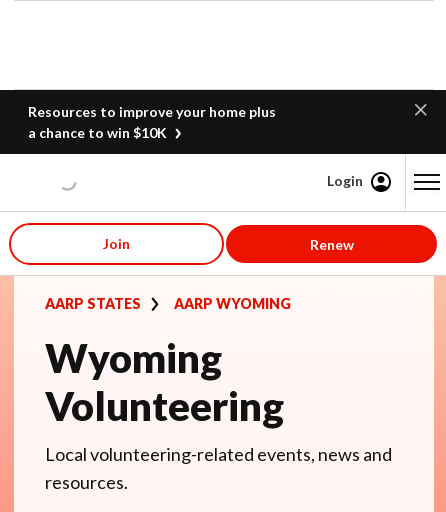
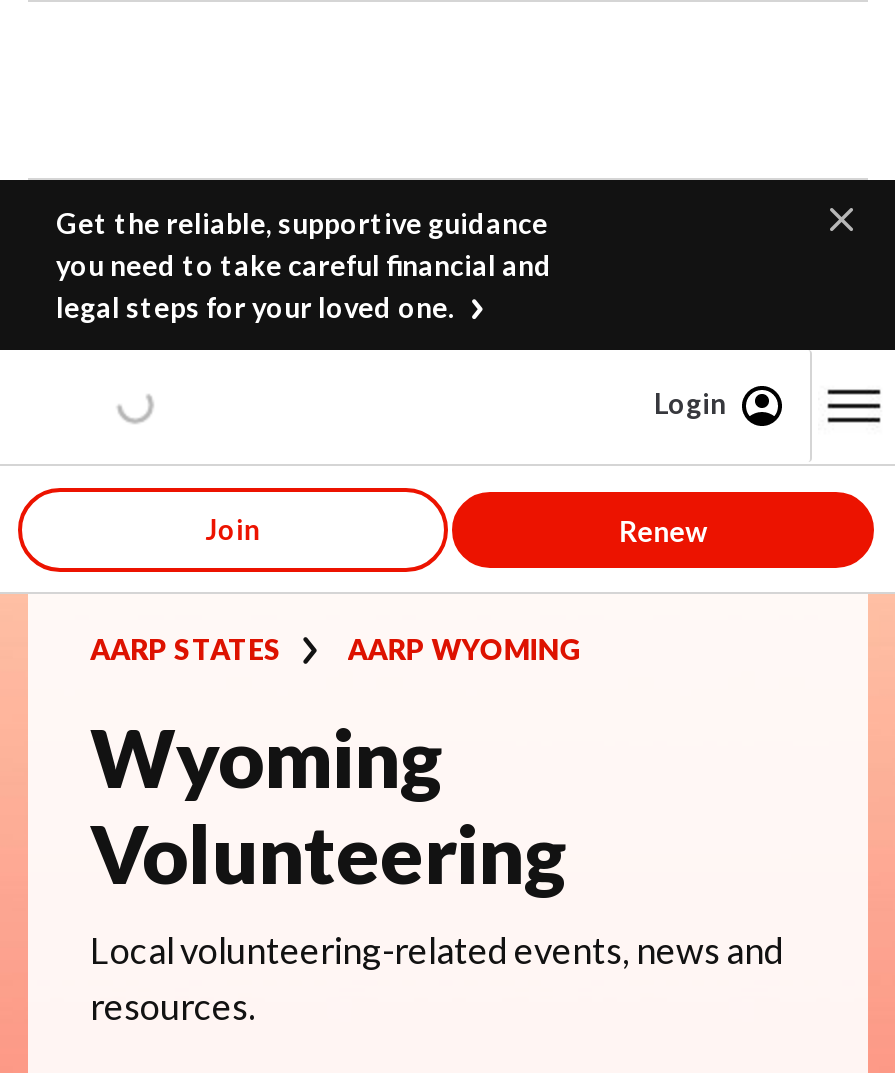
[28,103,276,141] Resources to improve your home plus | a chance to win $10K -> [56,206,552,324] Get the reliable, supportive guidance | you need to take careful financial and | legal steps for your loved one.

